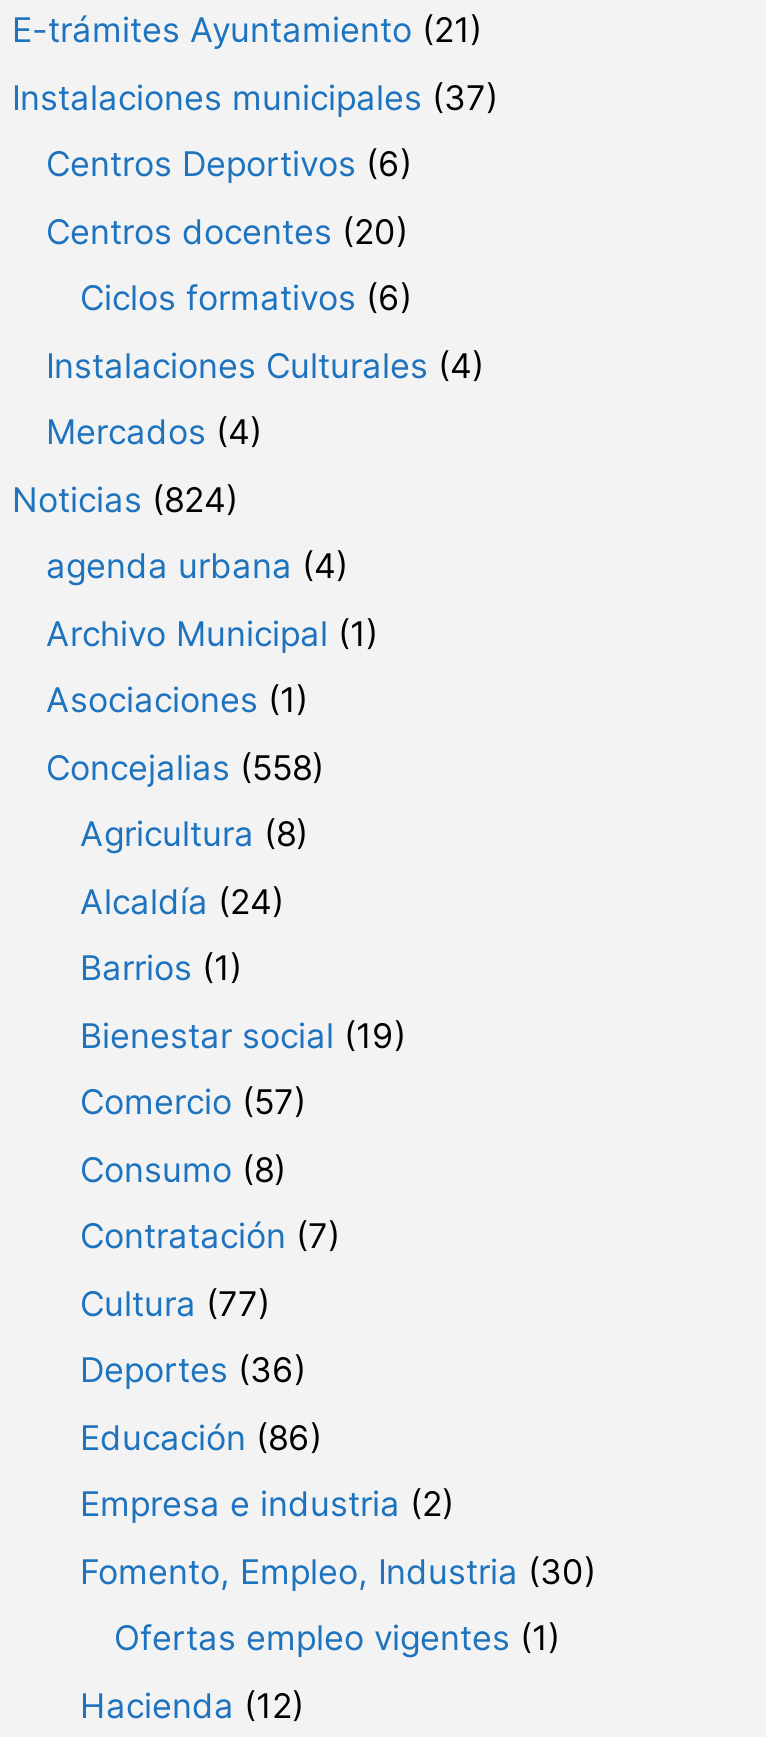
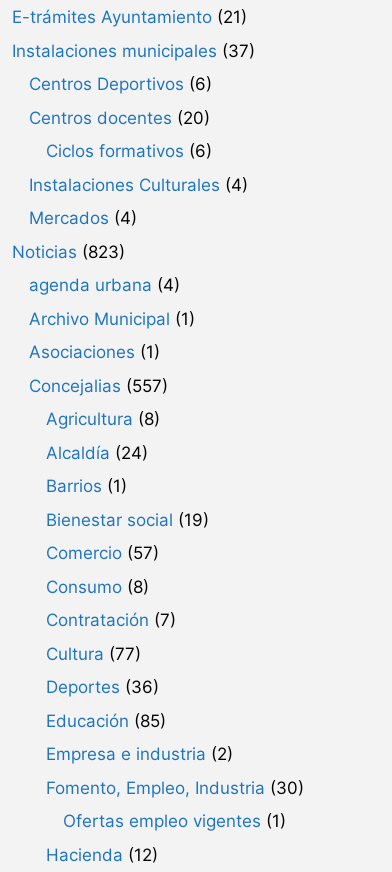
[12,479,238,519] Noticias (824) -> [12,242,125,262] Noticias (823)
[46,747,324,787] Concejalias (558) -> [29,376,168,396] Concejalias (557)
[80,1417,322,1457] Educación (86) -> [46,711,166,731] Educación (85)

